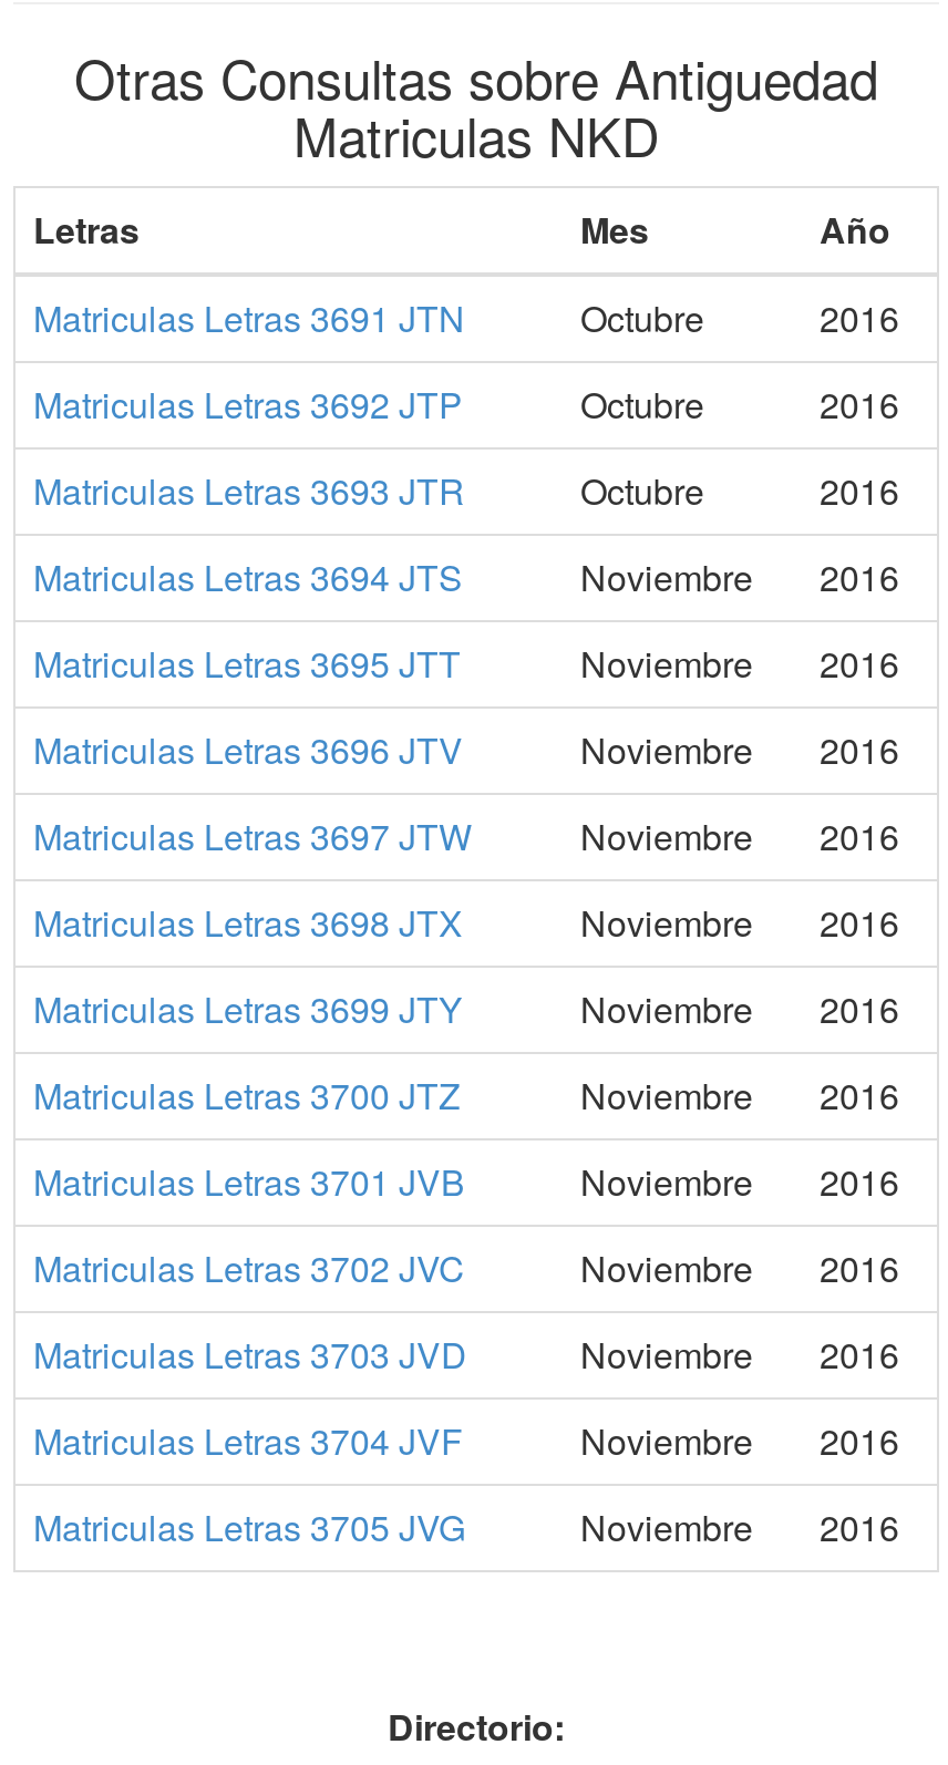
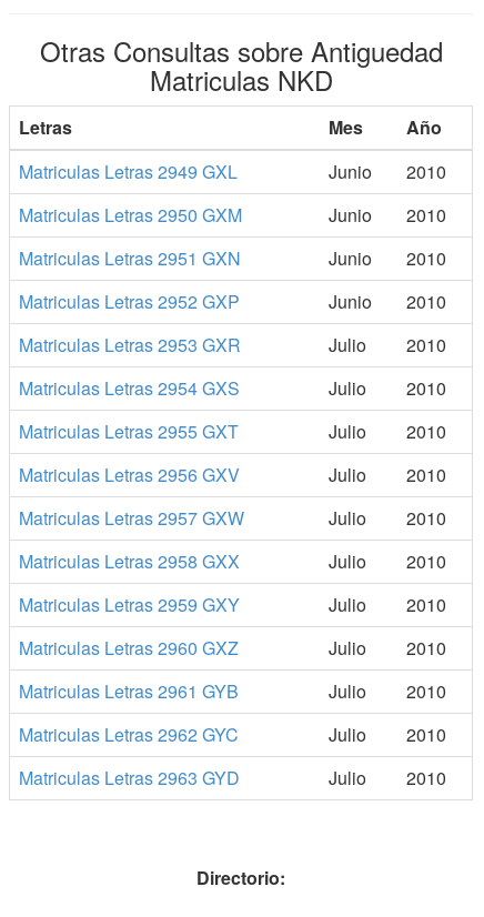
[33,292,899,343] Matriculas Letras 3691 JTN | Octubre | 2016 -> [19,159,446,184] Matriculas Letras 2949 GXL | Junio | 2010
[33,379,899,430] Matriculas Letras 3692 JTP | Octubre | 2016 -> [19,202,446,228] Matriculas Letras 2950 GXM | Junio | 2010
[33,465,899,516] Matriculas Letras 3693 JTR | Octubre | 2016 -> [19,245,446,271] Matriculas Letras 2951 GXN | Junio | 2010
[33,551,899,602] Matriculas Letras 3694 JTS | Noviembre | 2016 -> [19,289,446,314] Matriculas Letras 2952 GXP | Junio | 2010
[33,638,899,689] Matriculas Letras 3695 JTT | Noviembre | 2016 -> [19,332,446,357] Matriculas Letras 2953 GXR | Julio | 2010
[33,724,899,775] Matriculas Letras 3696 JTV | Noviembre | 2016 -> [19,375,446,401] Matriculas Letras 2954 GXS | Julio | 2010
[33,811,899,861] Matriculas Letras 3697 JTW | Noviembre | 2016 -> [19,419,446,444] Matriculas Letras 2955 GXT | Julio | 2010
[33,897,899,948] Matriculas Letras 3698 JTX | Noviembre | 2016 -> [19,462,446,487] Matriculas Letras 2956 GXV | Julio | 2010
[33,983,899,1034] Matriculas Letras 3699 JTY | Noviembre | 2016 -> [19,505,446,531] Matriculas Letras 2957 GXW | Julio | 2010
[33,1070,899,1121] Matriculas Letras 3700 JTZ | Noviembre | 2016 -> [19,548,446,574] Matriculas Letras 2958 GXX | Julio | 2010
[33,1156,899,1207] Matriculas Letras 3701 JVB | Noviembre | 2016 -> [19,592,446,617] Matriculas Letras 2959 GXY | Julio | 2010
[33,1242,899,1293] Matriculas Letras 3702 JVC | Noviembre | 2016 -> [19,635,446,661] Matriculas Letras 2960 GXZ | Julio | 2010
[33,1329,899,1380] Matriculas Letras 3703 JVD | Noviembre | 2016 -> [19,678,446,704] Matriculas Letras 2961 GYB | Julio | 2010
[33,1415,899,1466] Matriculas Letras 3704 JVF | Noviembre | 2016 -> [19,722,446,747] Matriculas Letras 2962 GYC | Julio | 2010
[33,1501,899,1552] Matriculas Letras 3705 JVG | Noviembre | 2016 -> [19,765,446,790] Matriculas Letras 2963 GYD | Julio | 2010

